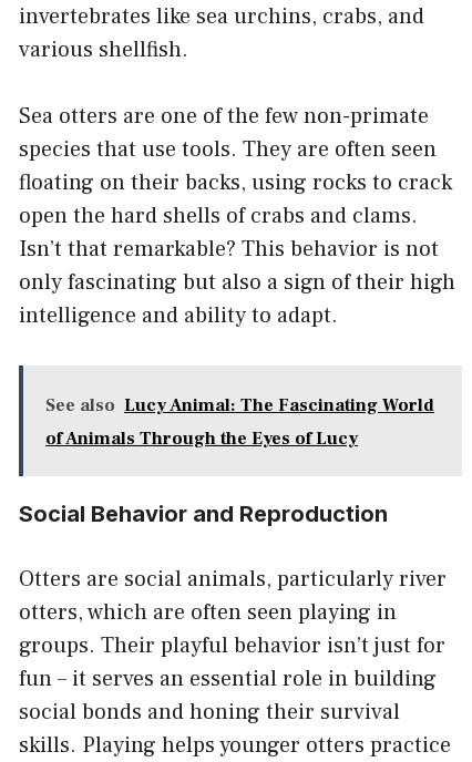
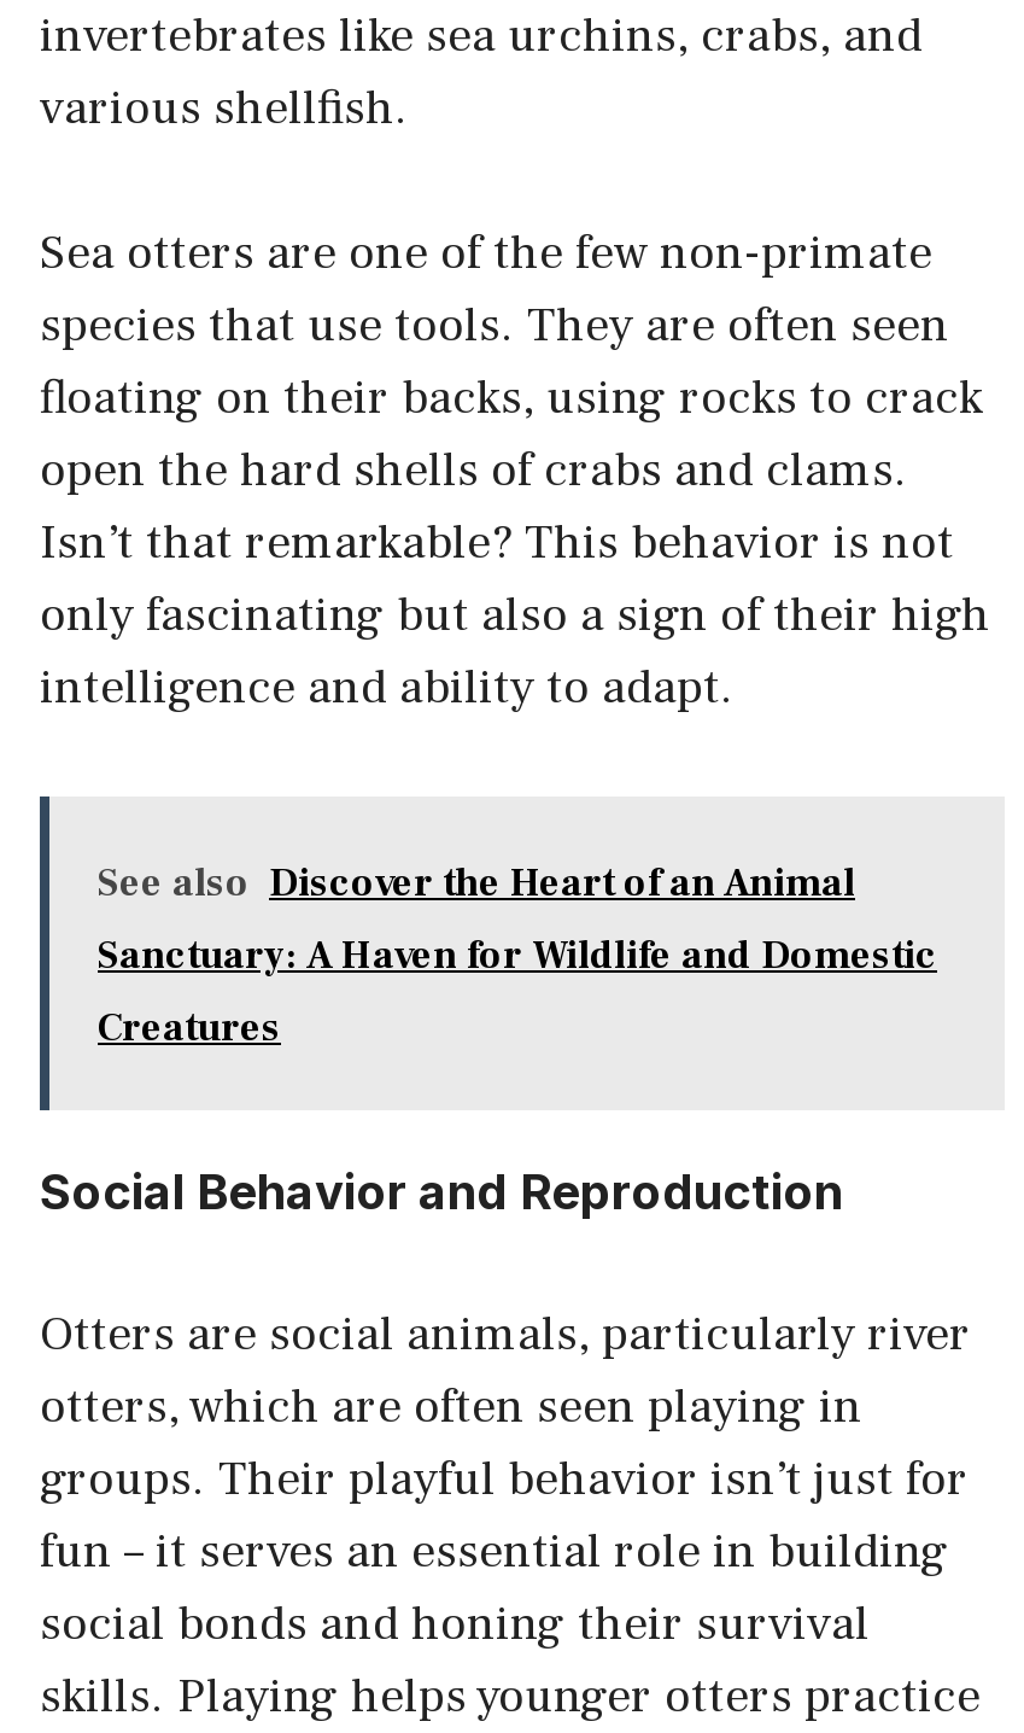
[45,394,434,450] See also Lucy Animal: The Fascinating World | of Animals Through the Eyes of Lucy -> [98,859,937,1052] See also Discover the Heart of an Animal | Sanctuary: A Haven for Wildlife and Domestic | Creatures

